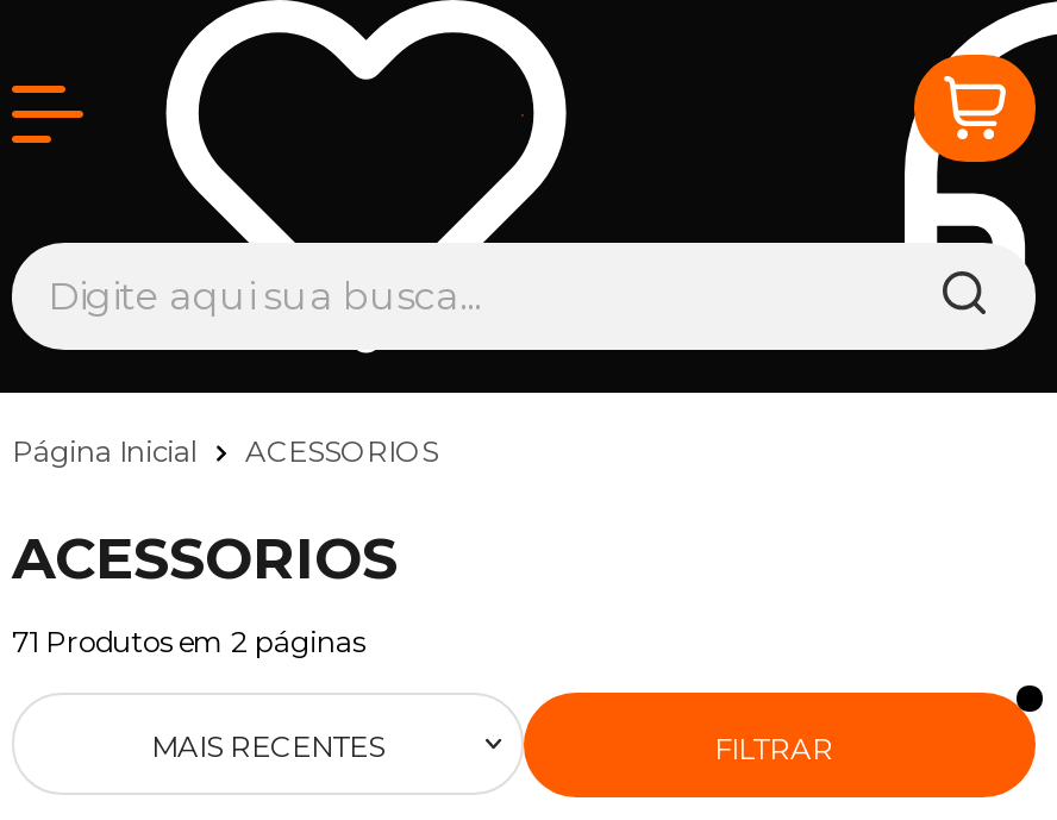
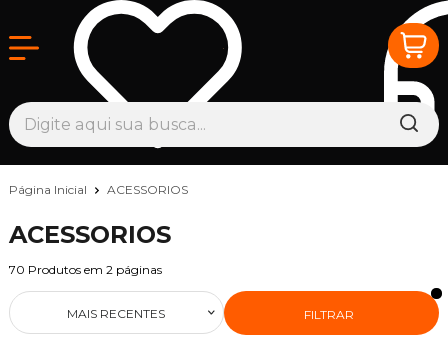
[12,623,364,659] 71 Produtos em 2 páginas -> [9,262,162,277] 70 Produtos em 2 páginas

